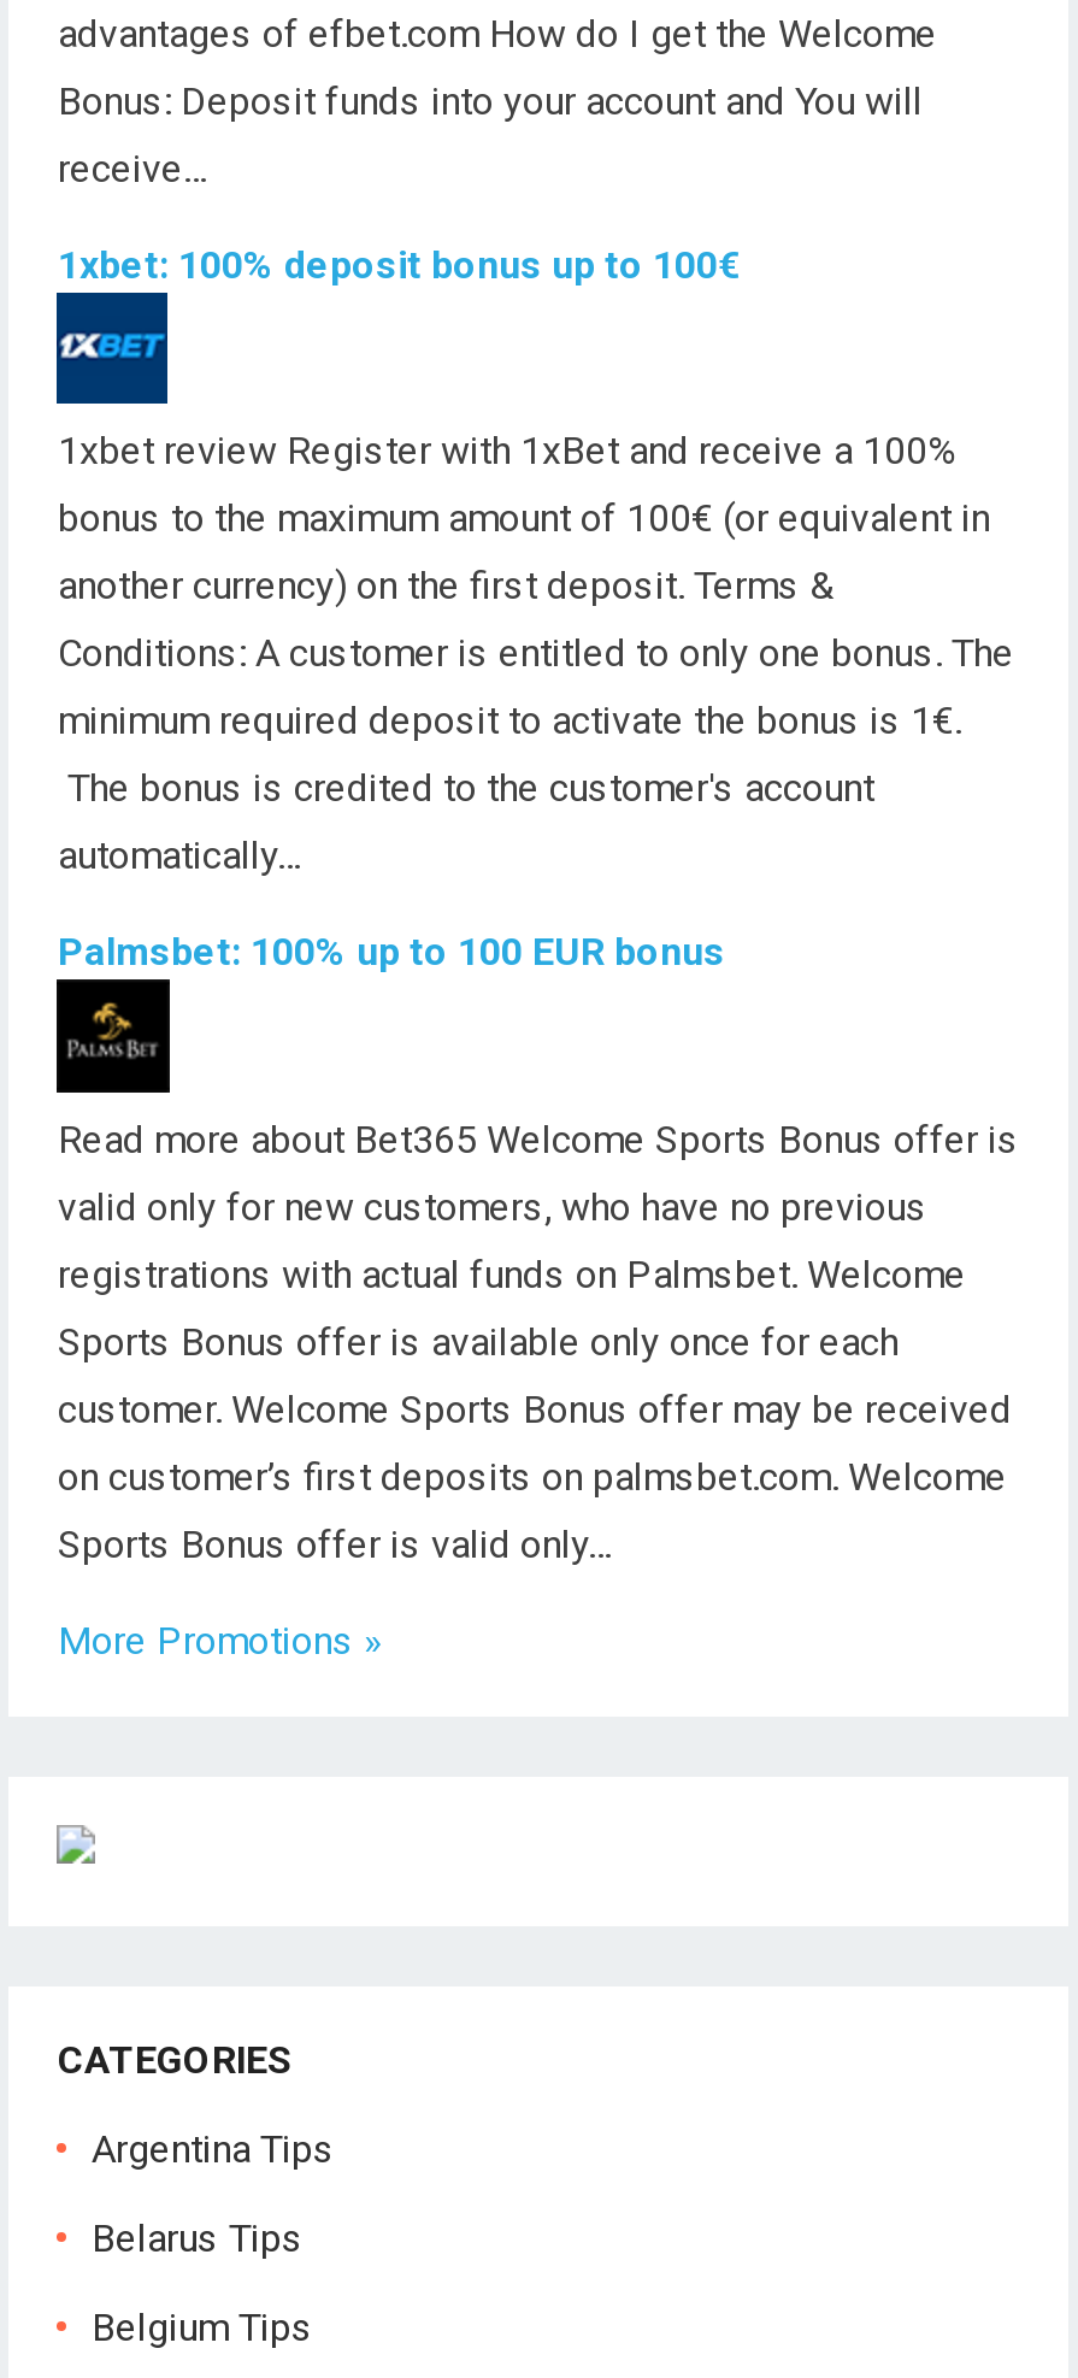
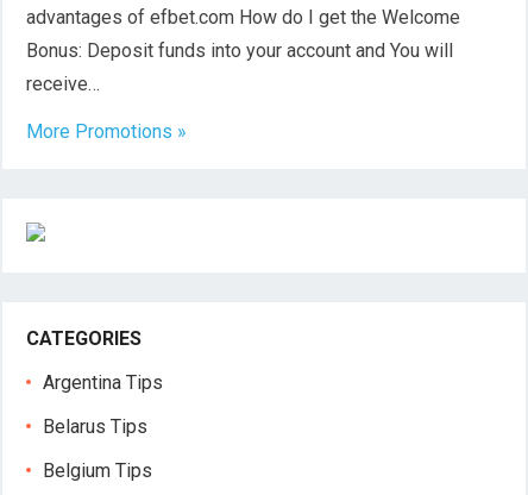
[58,242,740,288] 1xbet: 100% deposit bonus up to 100€ -> none
[54,307,1014,975] [image] | 1xbet review Register with 1xBet and receive a 100% | bonus to the maximum amount of 100€ (or equivalent in | another currency) on the first deposit. Terms & | Conditions: A customer is entitled to only one bonus. The | minimum required deposit to activate the bonus is 1€. | The bonus is credited to the customer's account | automatically… | Palmsbet: 100% up to 100 EUR bonus -> none
[54,994,1019,1567] [image] | Read more about Bet365 Welcome Sports Bonus offer is | valid only for new customers, who have no previous | registrations with actual funds on Palmsbet. Welcome | Sports Bonus offer is available only once for each | customer. Welcome Sports Bonus offer may be received | on customer’s first deposits on palmsbet.com. Welcome | Sports Bonus offer is valid only… -> none

